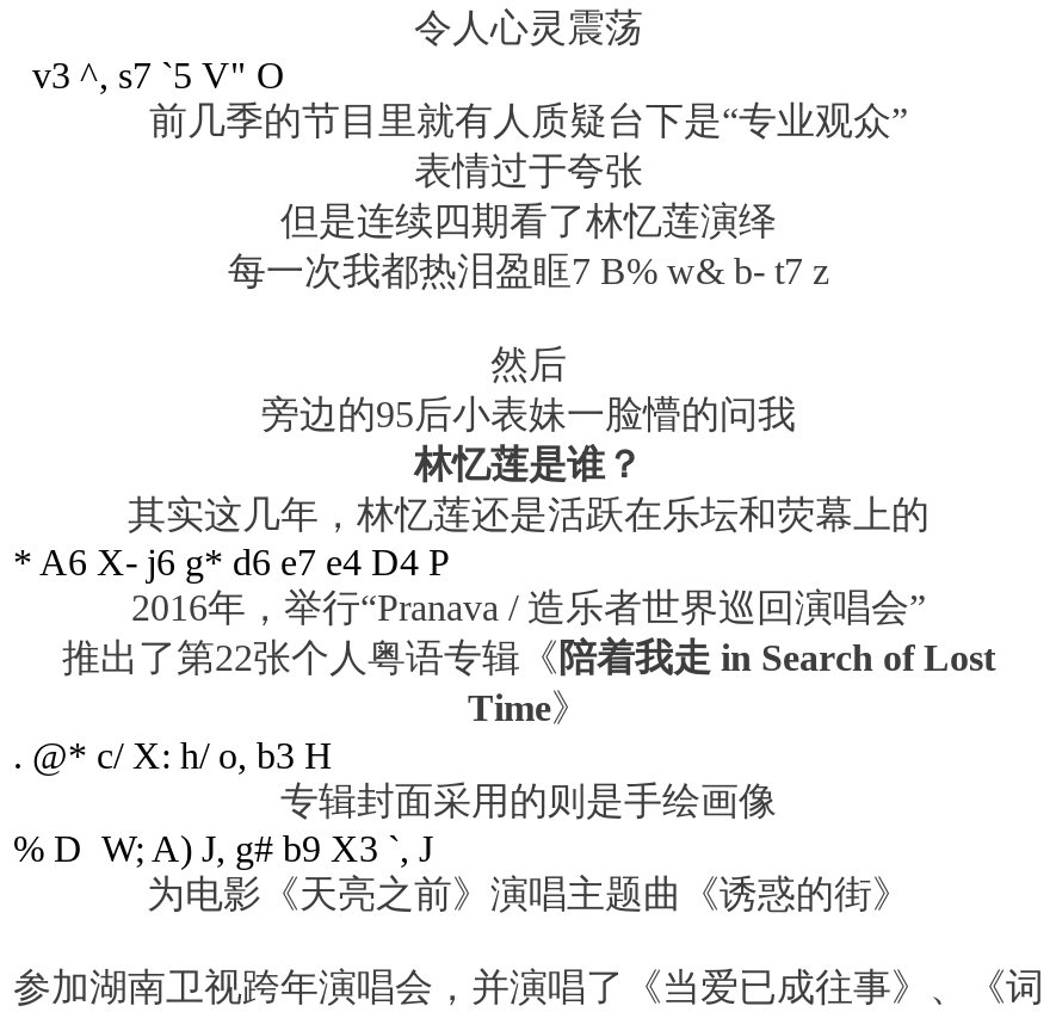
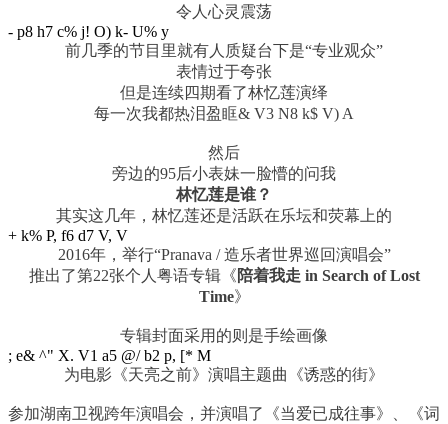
[13,54,285,95] v3 ^, s7 `5 V" O -> [8,23,169,40] - p8 h7 c% j! O) k- U% y
[228,250,829,291] 每一次我都热泪盈眶7 B% w& b- t7 z -> [94,105,354,122] 每一次我都热泪盈眶& V3 N8 k$ V) A
[13,541,450,582] * A6 X- j6 g* d6 e7 e4 D4 P -> [8,227,128,244] + k% P, f6 d7 V, V
[13,735,333,775] . @* c/ X: h/ o, b3 H -> none
[13,828,433,868] % D W; A) J, g# b9 X3 `, J -> [8,347,211,364] ; e& ^" X. V1 a5 @/ b2 p, [* M

